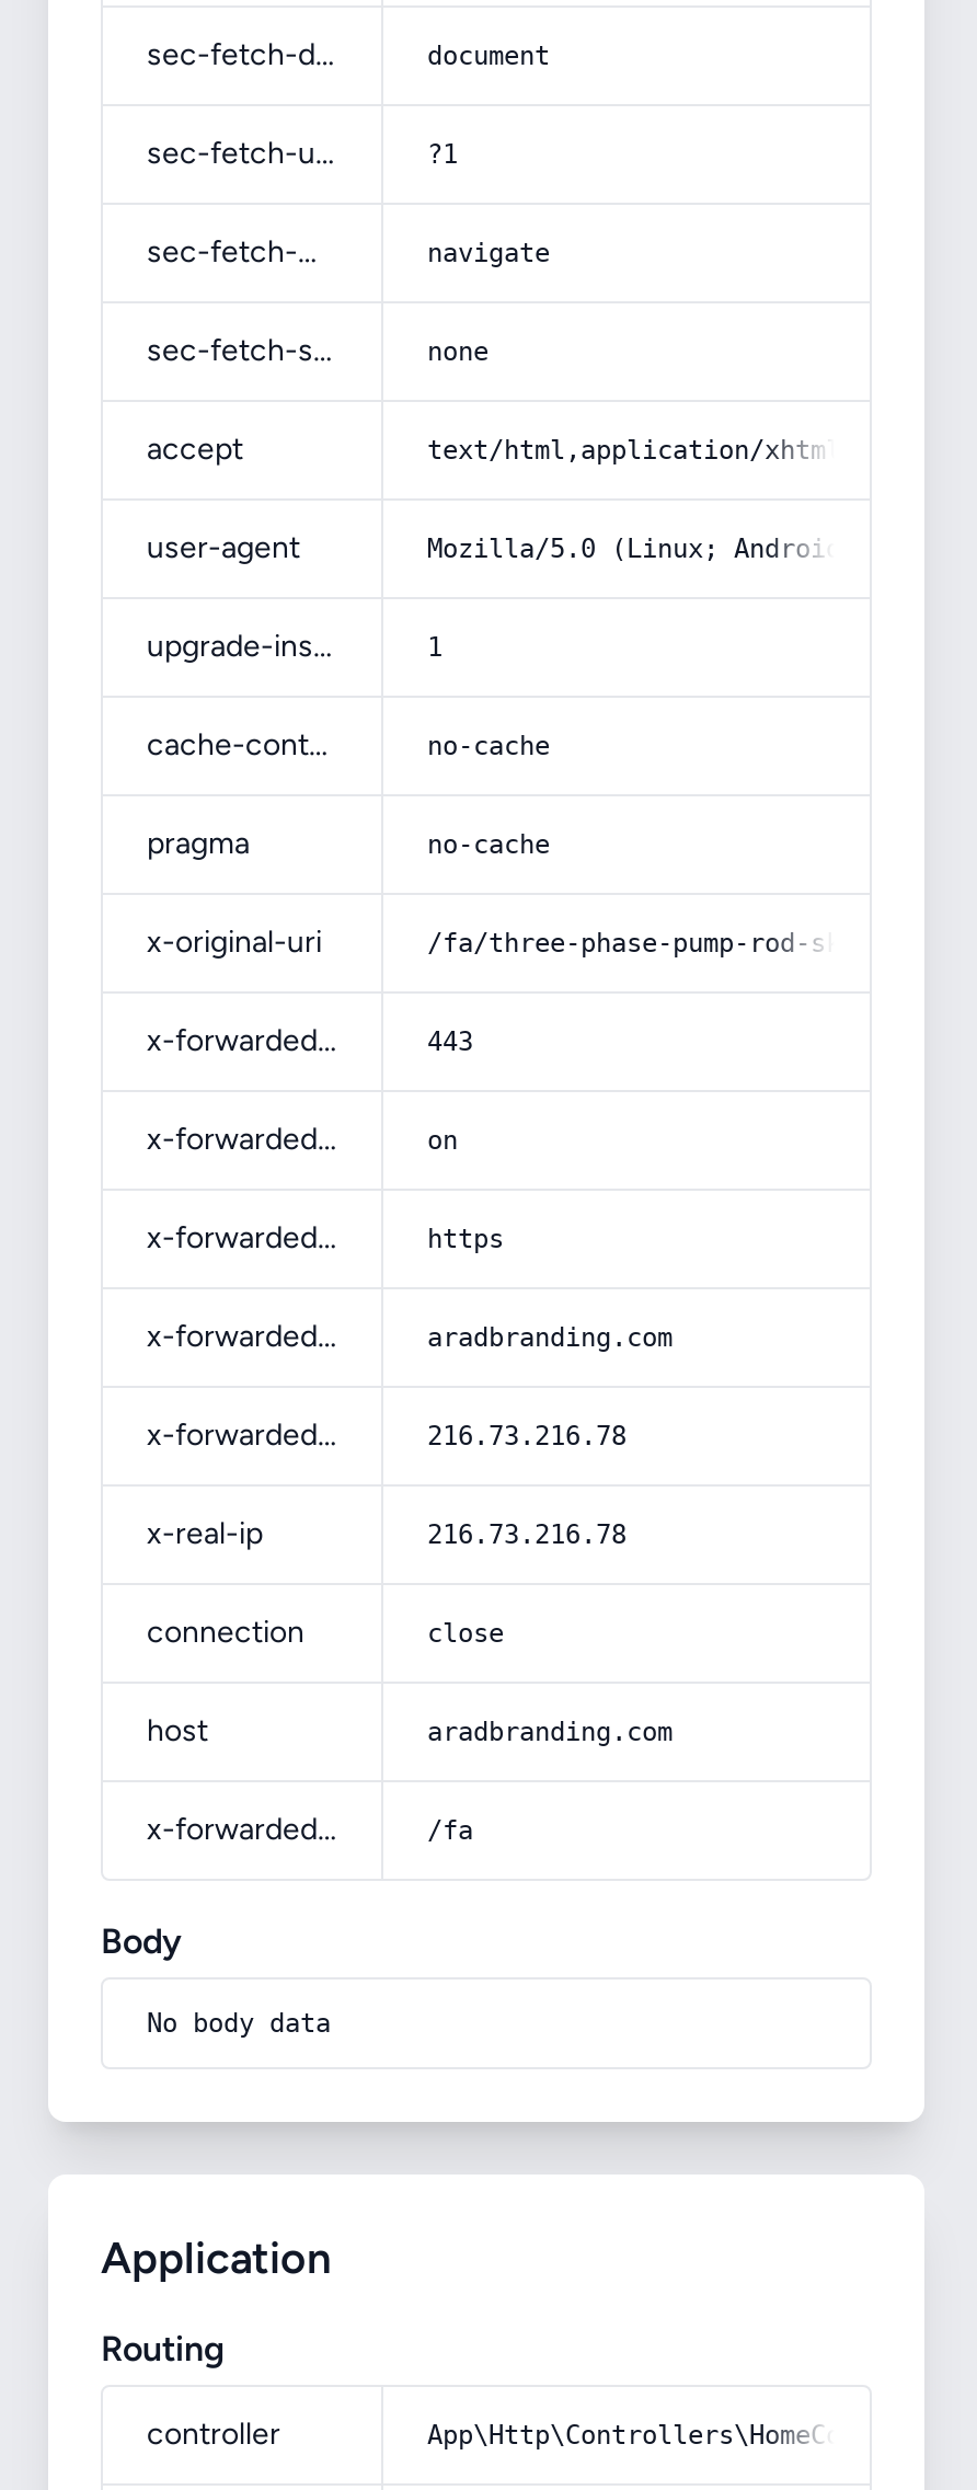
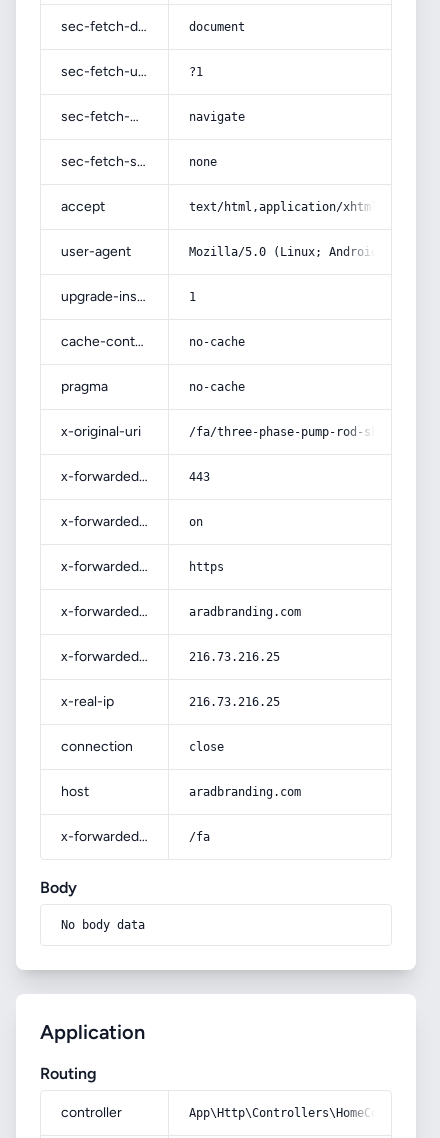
[427,1421,627,1451] 216.73.216.78 -> [189,650,280,664] 216.73.216.25
[427,1519,627,1550] 216.73.216.78 -> [189,695,280,709] 216.73.216.25

